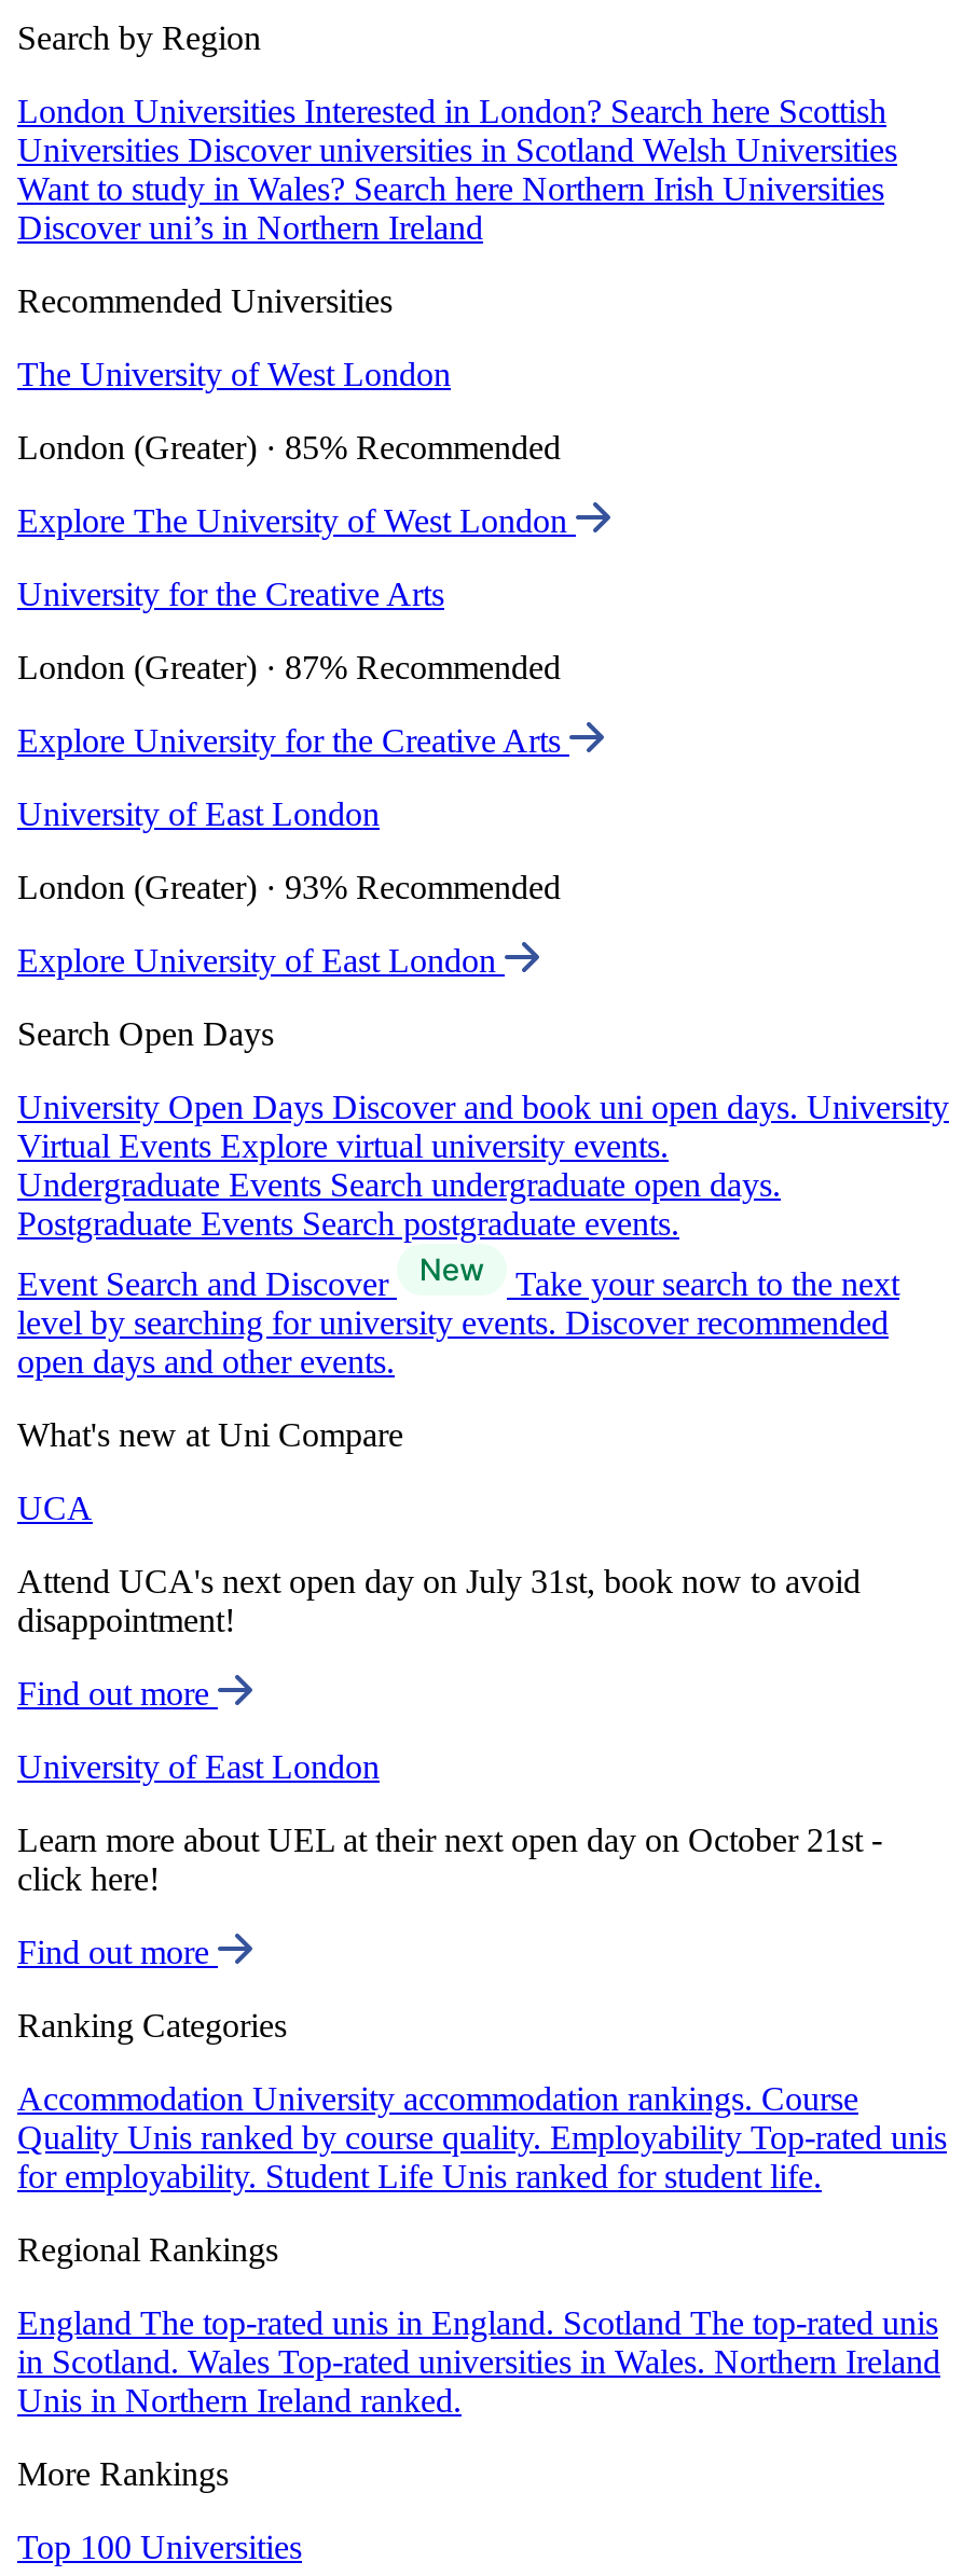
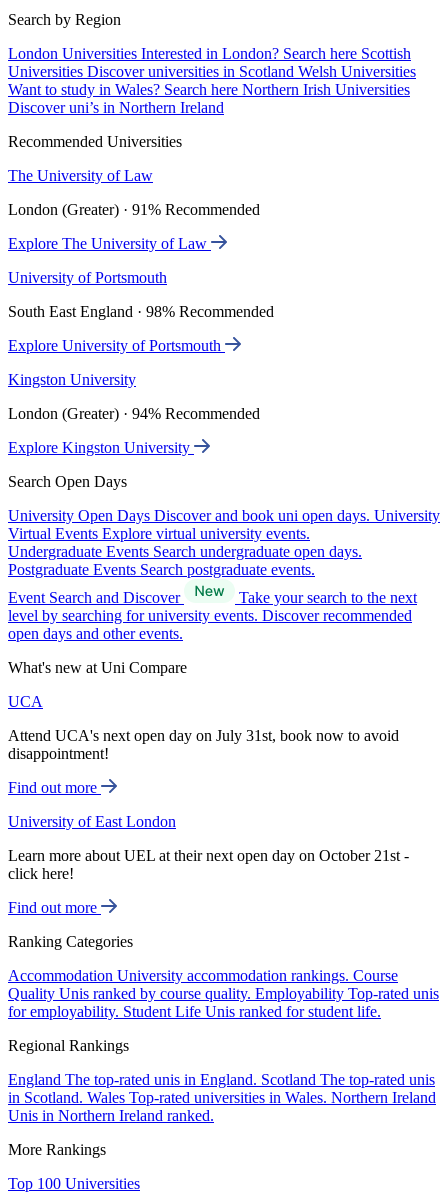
[17,356,451,393] The University of West London -> [8,167,153,184] The University of Law
[17,429,561,466] London (Greater) · 85% Recommended -> [8,201,260,218] London (Greater) · 91% Recommended
[17,502,576,539] Explore The University of West London -> [8,235,211,252] Explore The University of Law
[17,576,444,612] University for the Creative Arts -> [8,269,167,286] University of Portsmouth
[17,649,561,686] London (Greater) · 87% Recommended -> [8,303,274,320] South East England · 98% Recommended
[17,722,569,759] Explore University for the Creative Arts -> [8,337,225,354] Explore University of Portsmouth
[17,796,380,832] University of East London -> [8,371,136,388] Kingston University
[17,869,561,906] London (Greater) · 93% Recommended -> [8,405,260,422] London (Greater) · 94% Recommended
[17,942,505,979] Explore University of East London -> [8,439,194,456] Explore Kingston University

